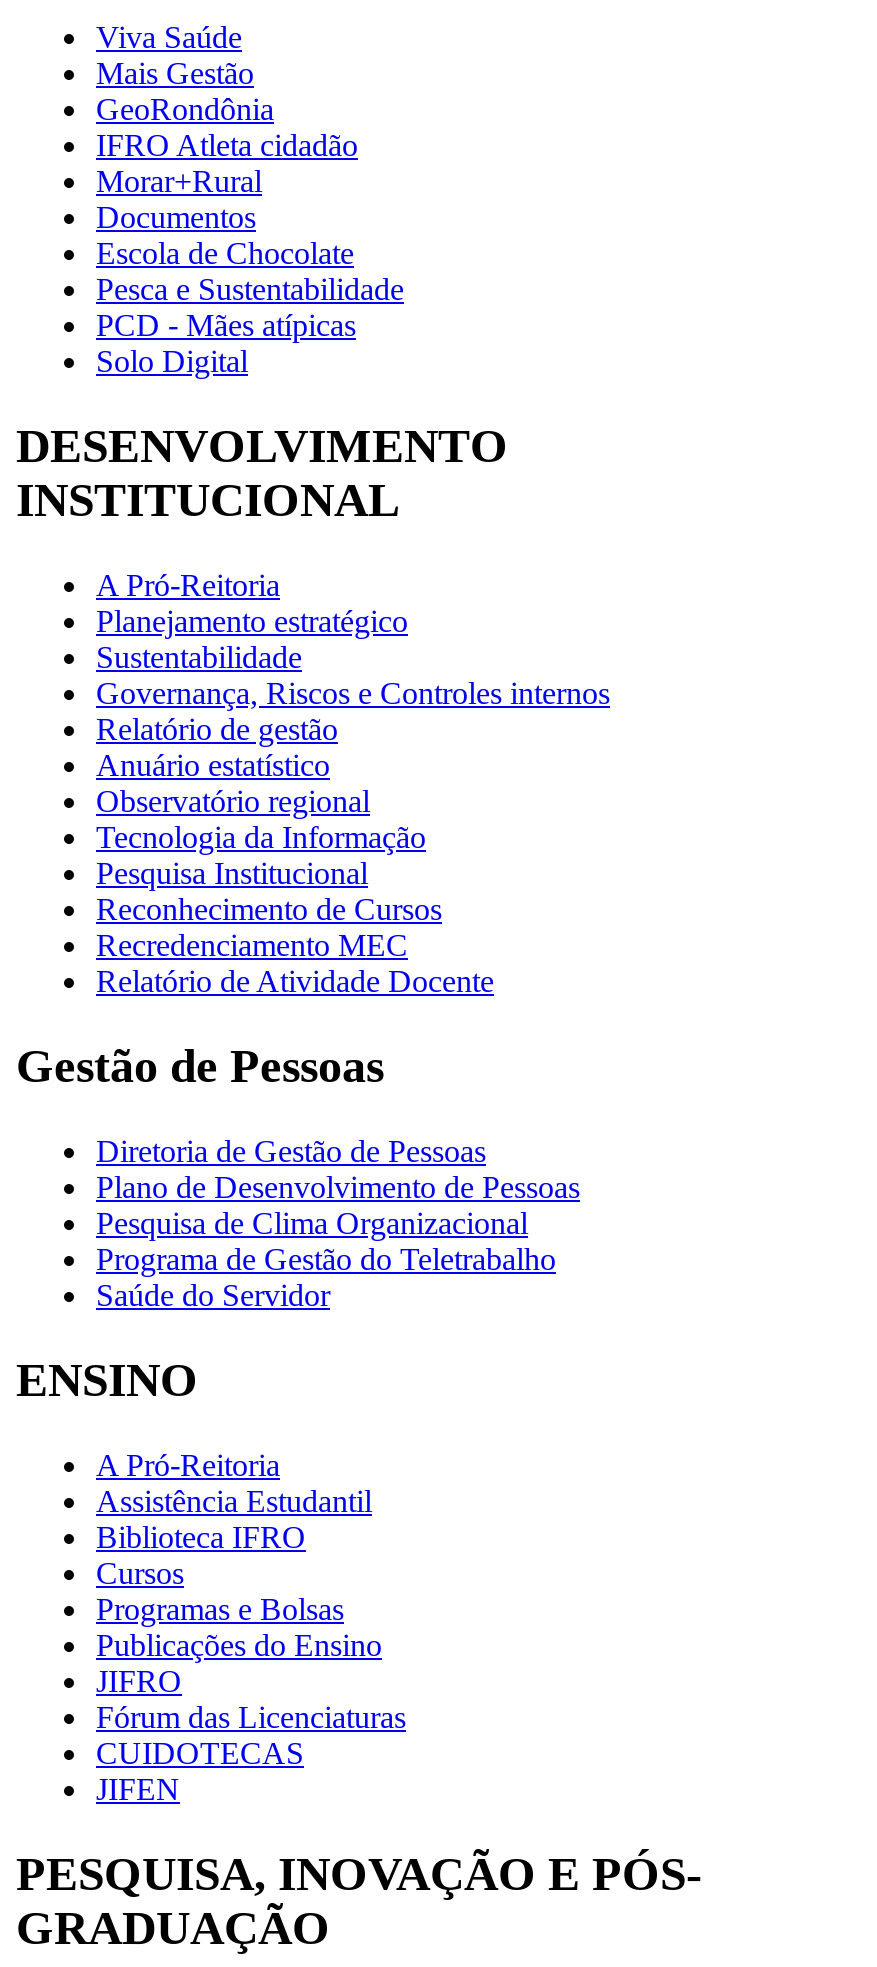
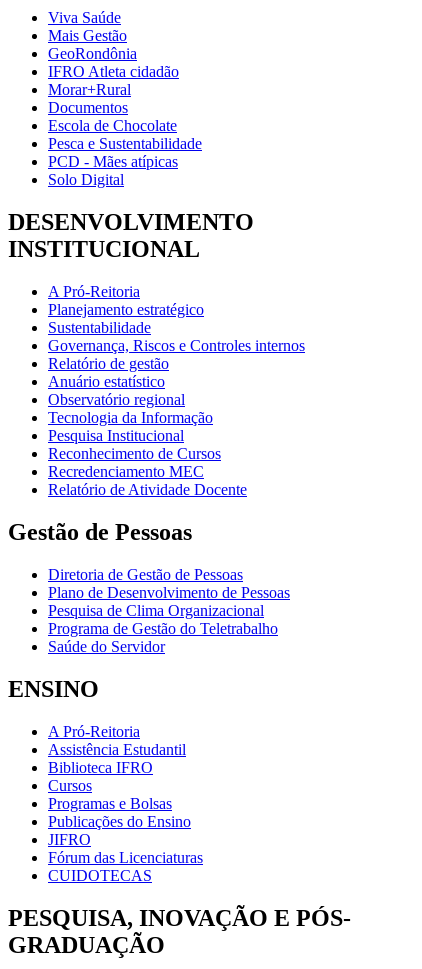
[96,1771,180,1805] JIFEN -> none

